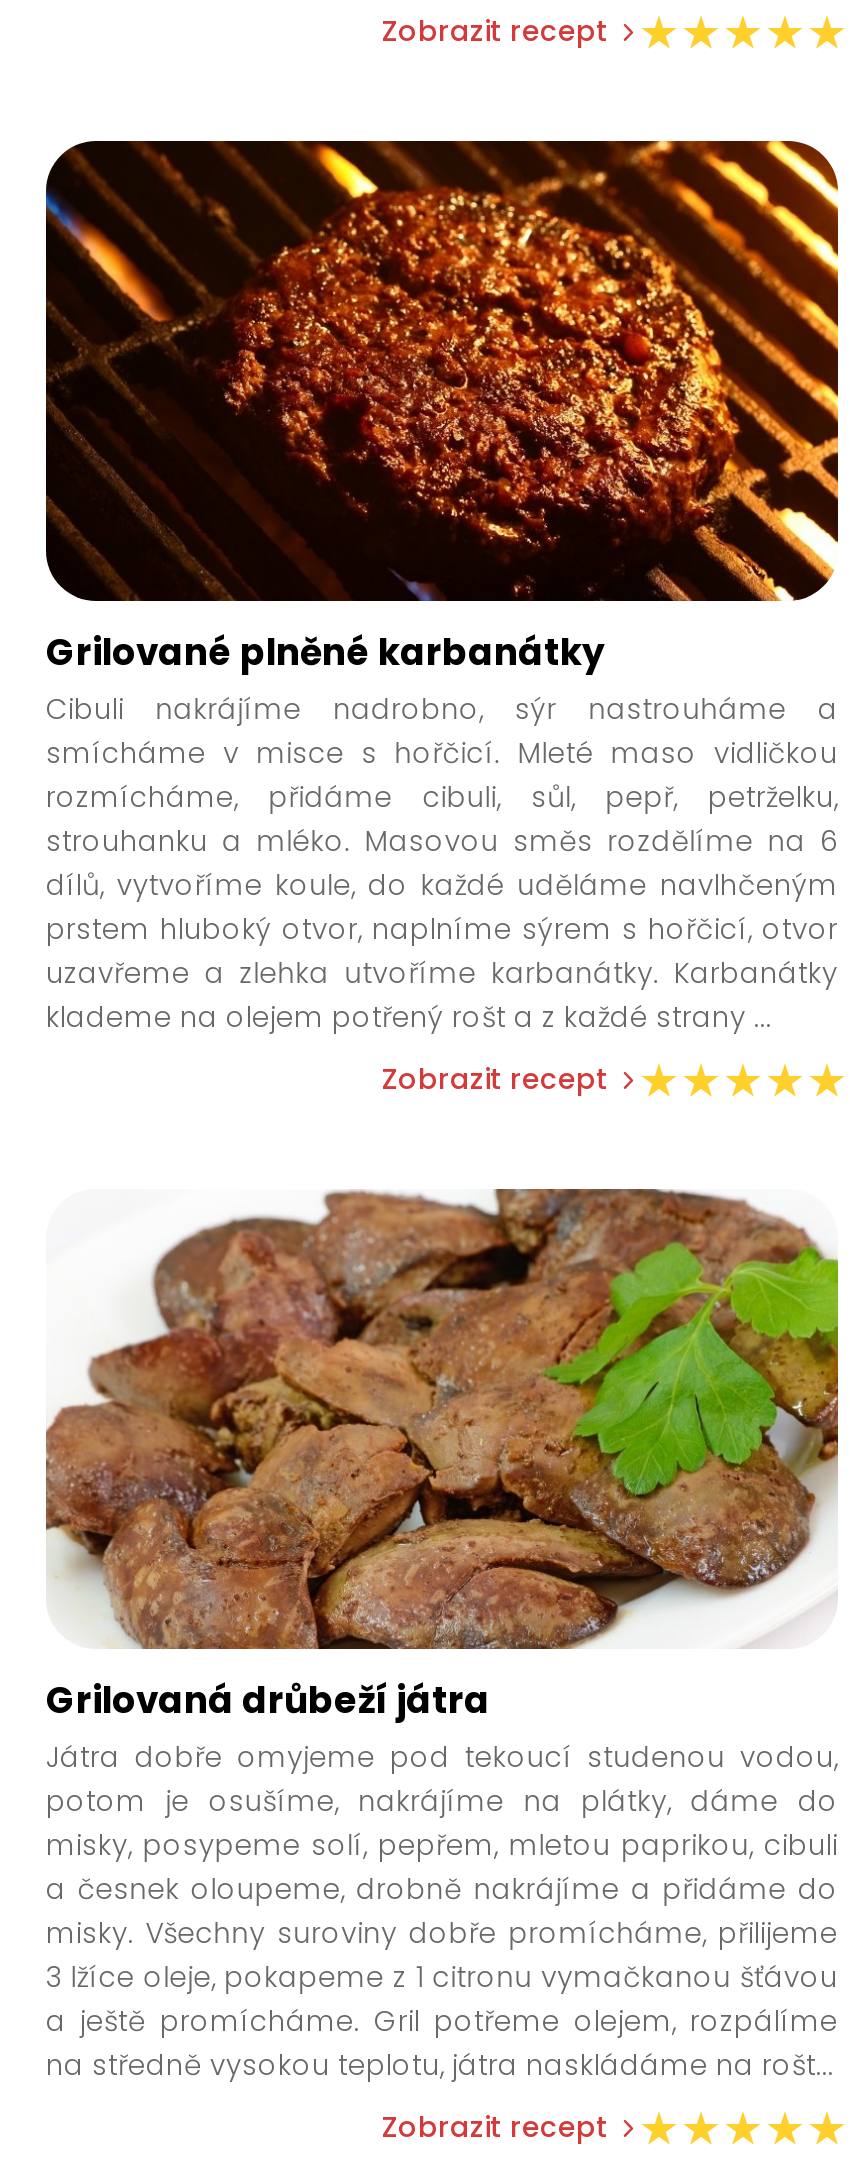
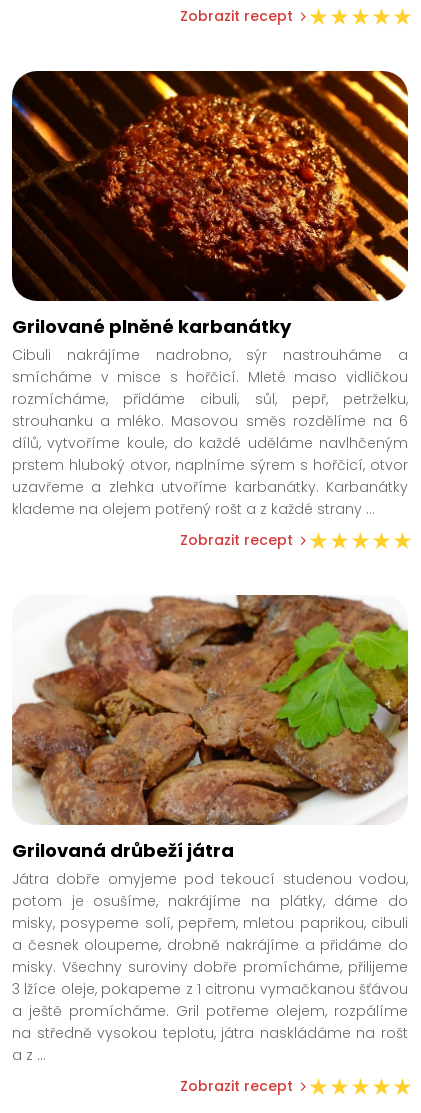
[46,2044,834,2084] na středně vysokou teplotu, játra naskládáme na rošt... -> [12,1023,408,1065] na středně vysokou teplotu, játra naskládáme na rošt | a z ...

